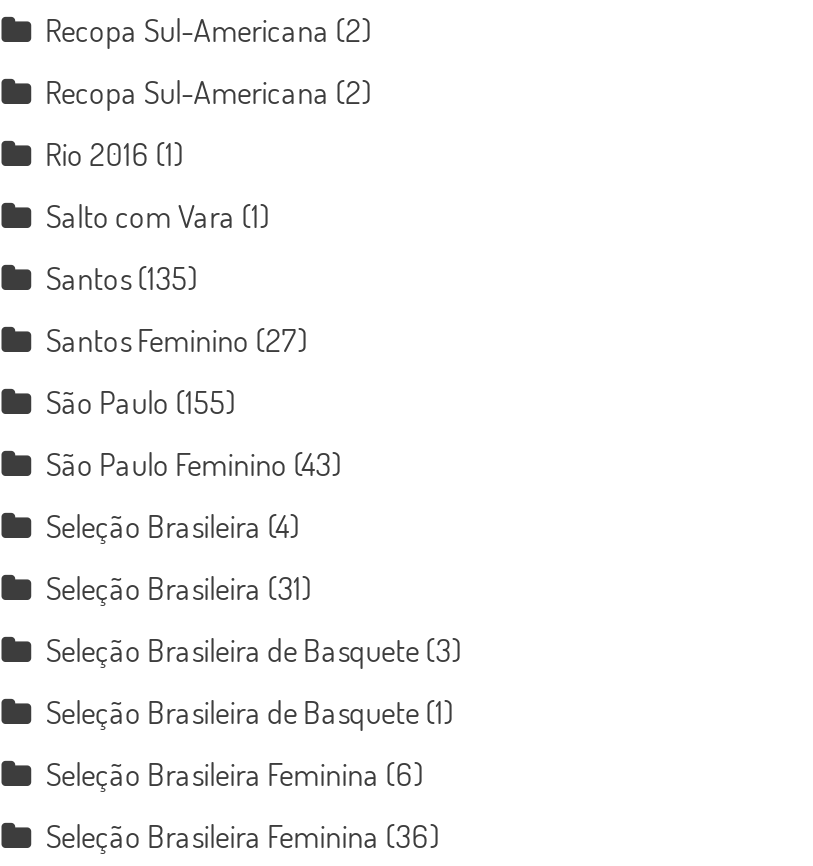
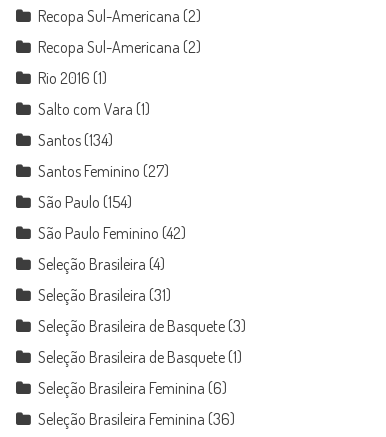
[45,257,197,297] Santos (135) -> [38,130,113,150] Santos (134)
[45,381,235,421] São Paulo (155) -> [38,192,132,212] São Paulo (154)
[45,443,341,483] São Paulo Feminino (43) -> [38,223,186,243] São Paulo Feminino (42)

